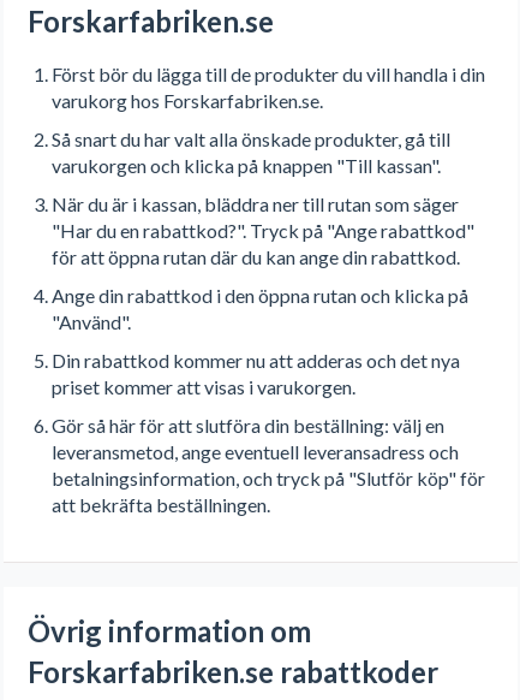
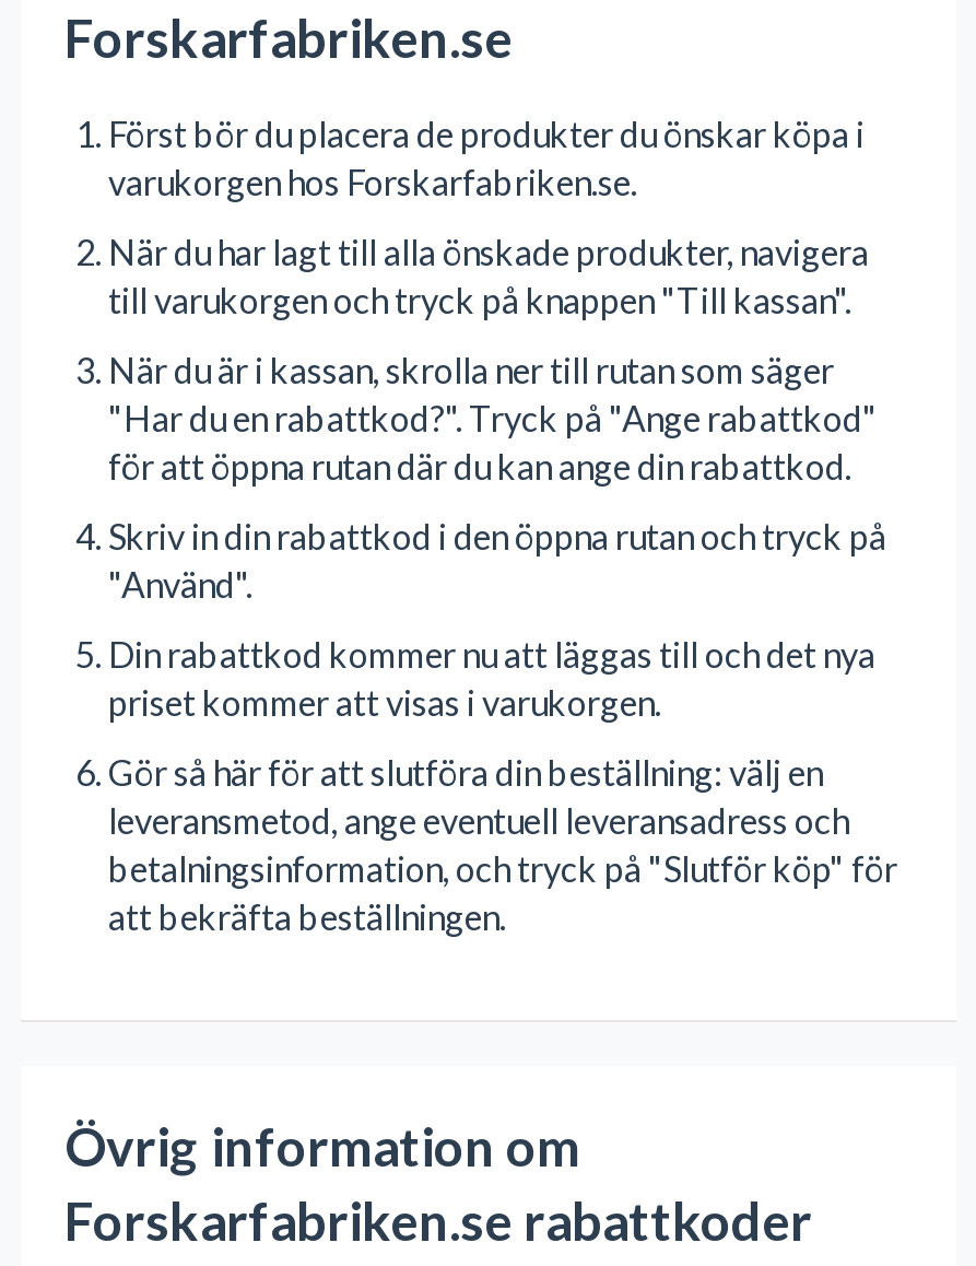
[52,63,485,112] Först bör du lägga till de produkter du vill handla i din | varukorg hos Forskarfabriken.se. -> [108,114,865,204] Först bör du placera de produkter du önskar köpa i | varukorgen hos Forskarfabriken.se.
[52,128,450,177] Så snart du har valt alla önskade produkter, gå till | varukorgen och klicka på knappen "Till kassan". -> [108,232,869,322] När du har lagt till alla önskade produkter, navigera | till varukorgen och tryck på knappen "Till kassan".
[52,193,459,215] När du är i kassan, bläddra ner till rutan som säger -> [108,350,834,392] När du är i kassan, skrolla ner till rutan som säger
[52,284,468,307] Ange din rabattkod i den öppna rutan och klicka på -> [108,516,886,558] Skriv in din rabattkod i den öppna rutan och tryck på
[52,349,460,372] Din rabattkod kommer nu att adderas och det nya -> [108,634,875,676] Din rabattkod kommer nu att läggas till och det nya

